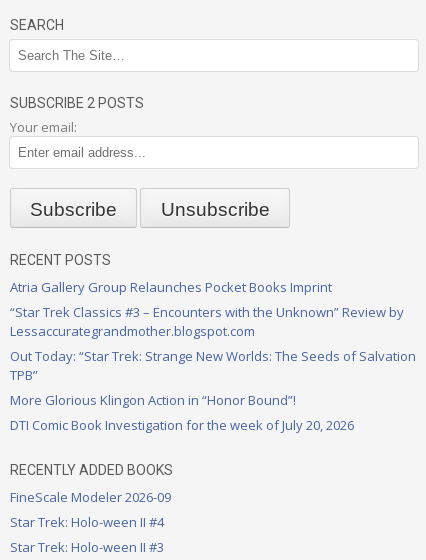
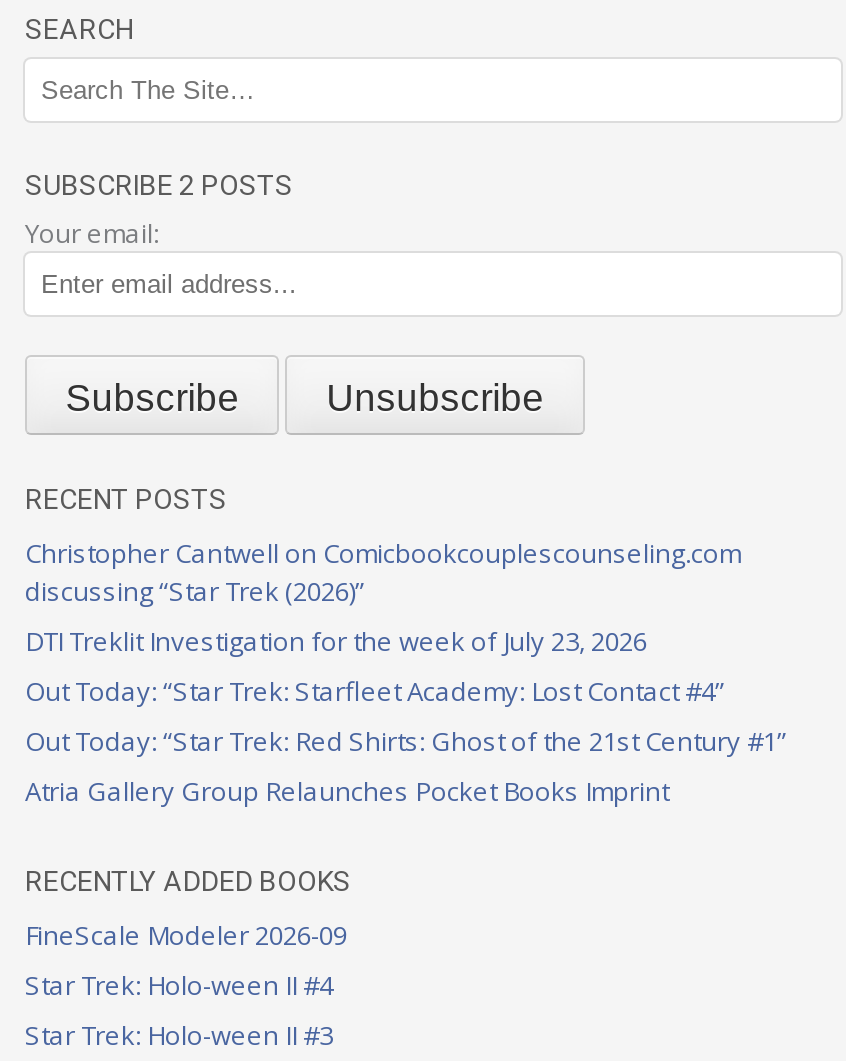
none -> [25,535,787,759] Christopher Cantwell on Comicbookcouplescounseling.com | discussing “Star Trek (2026)” | DTI Treklit Investigation for the week of July 23, 2026 | Out Today: “Star Trek: Starfleet Academy: Lost Contact #4” | Out Today: “Star Trek: Red Shirts: Ghost of the 21st Century #1”
moved [10,278,332,296] -> [25,773,669,809]: Atria Gallery Group Relaunches Pocket Books Imprint
[10,303,416,434] “Star Trek Classics #3 – Encounters with the Unknown” Review by | Lessaccurategrandmother.blogspot.com | Out Today: “Star Trek: Strange New Worlds: The Seeds of Salvation | TPB” | More Glorious Klingon Action in “Honor Bound”! | DTI Comic Book Investigation for the week of July 20, 2026 -> none

